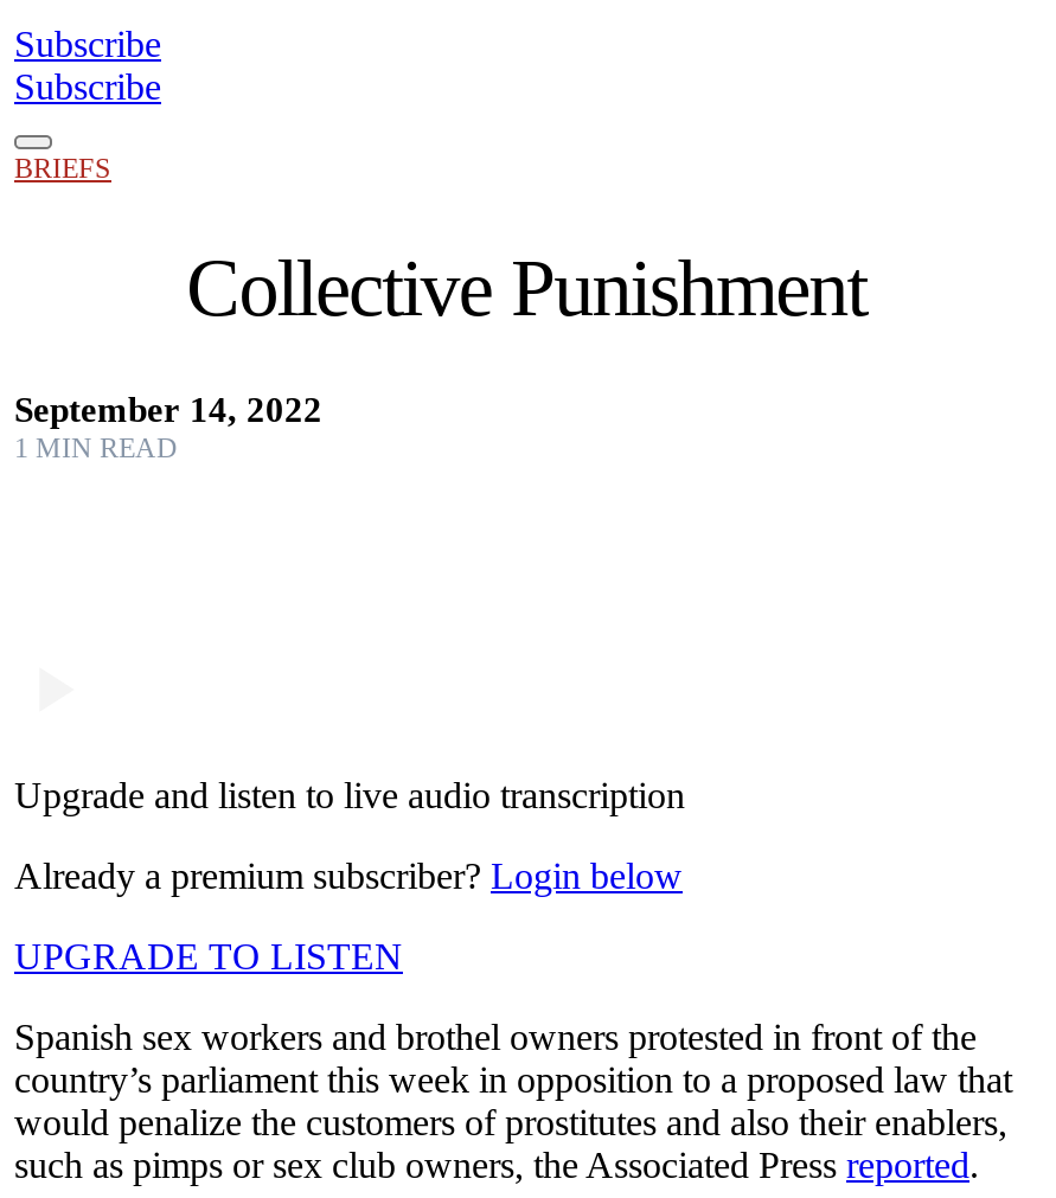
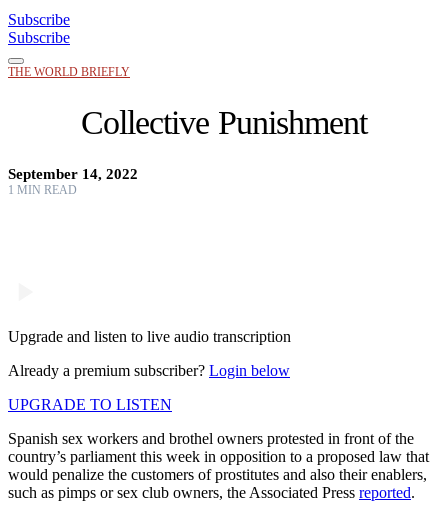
[14,152,111,185] BRIEFS -> [8,65,130,79] THE WORLD BRIEFLY

